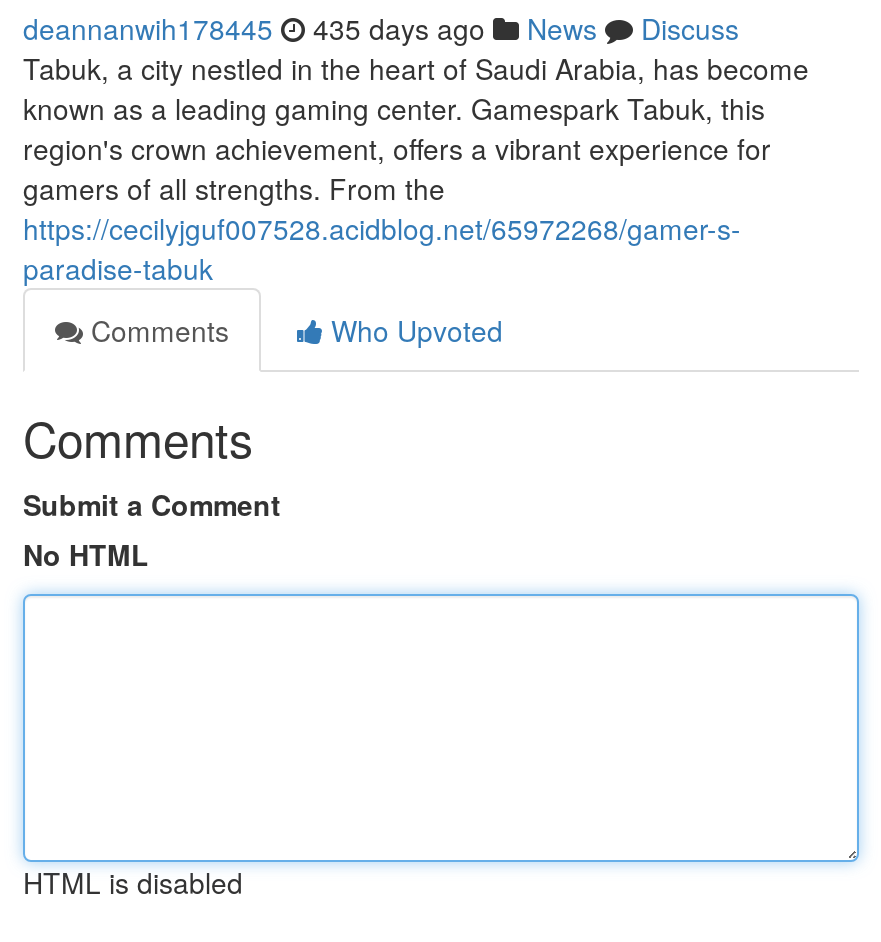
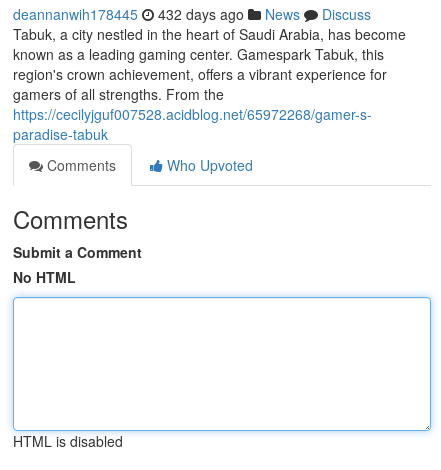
[23,8,739,48] deannanwih178445 435 days ago News Discuss -> [13,4,371,24] deannanwih178445 432 days ago News Discuss

